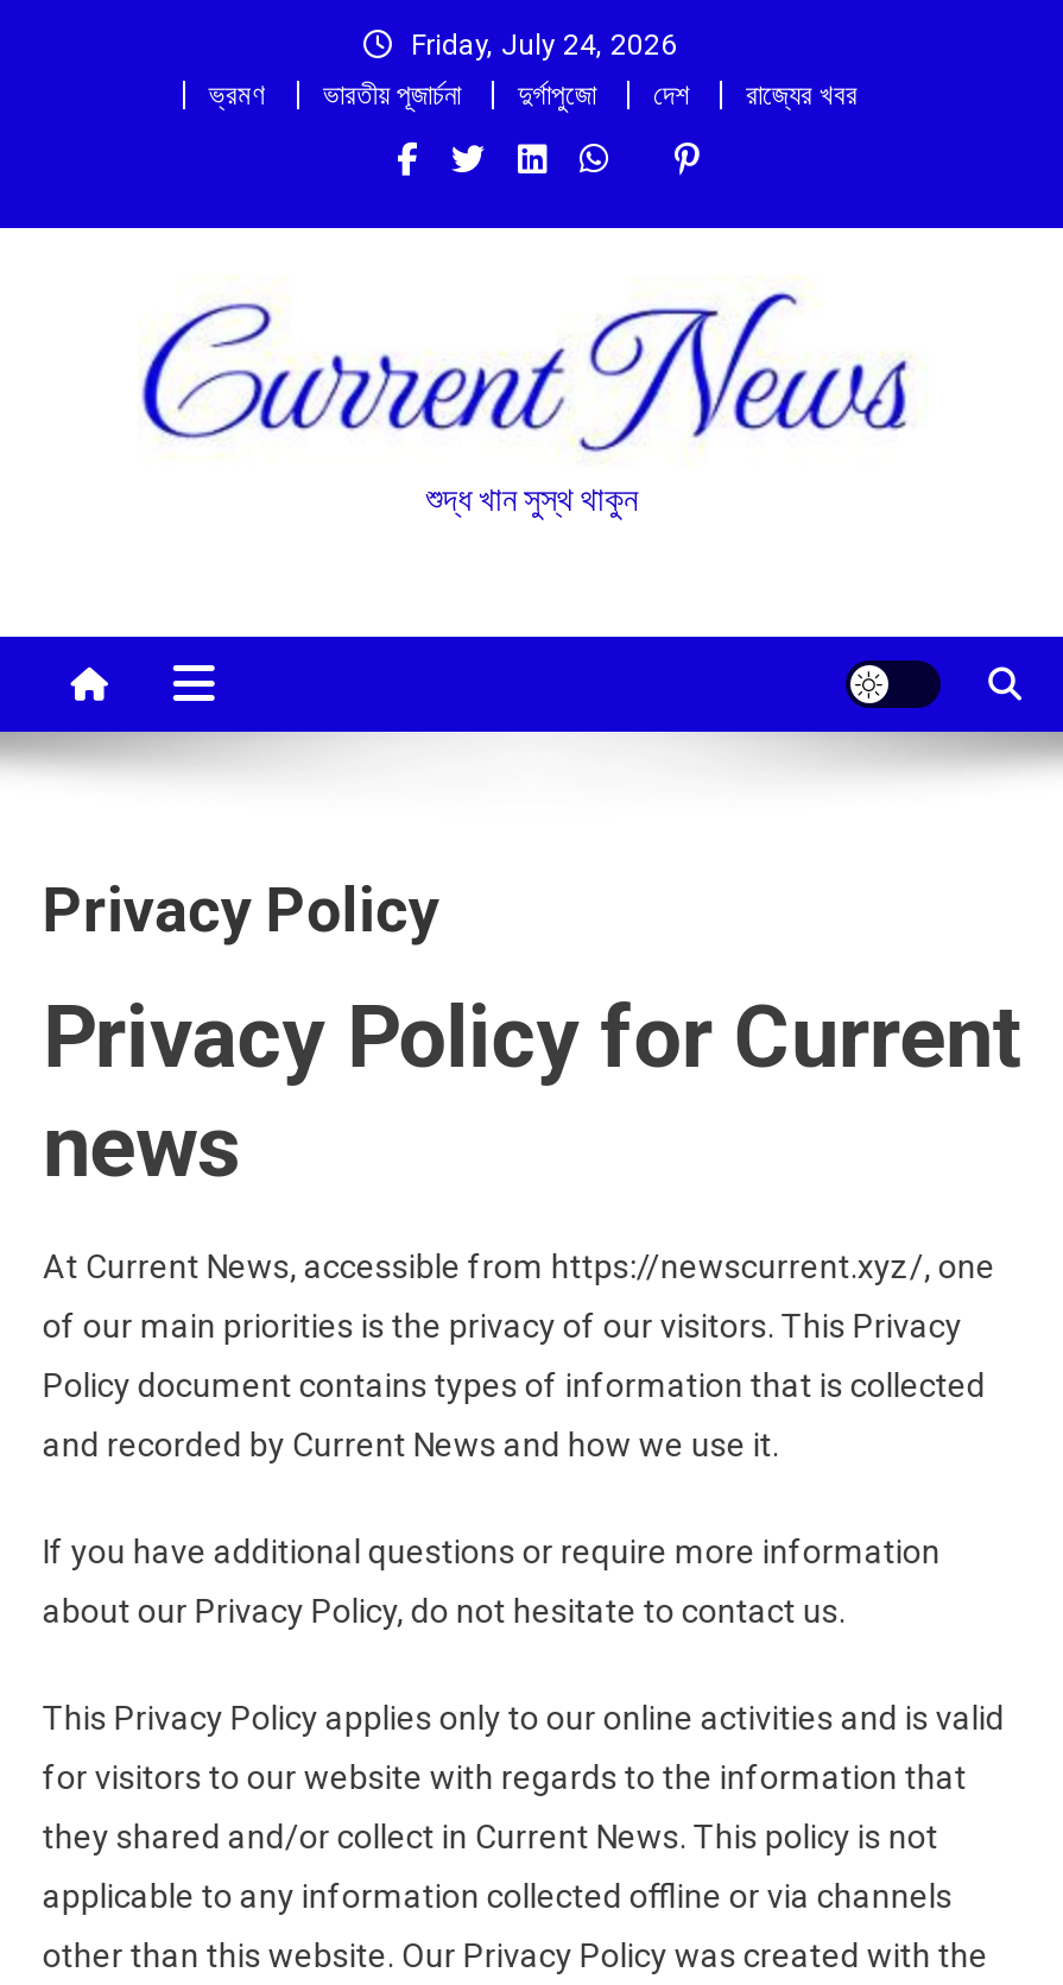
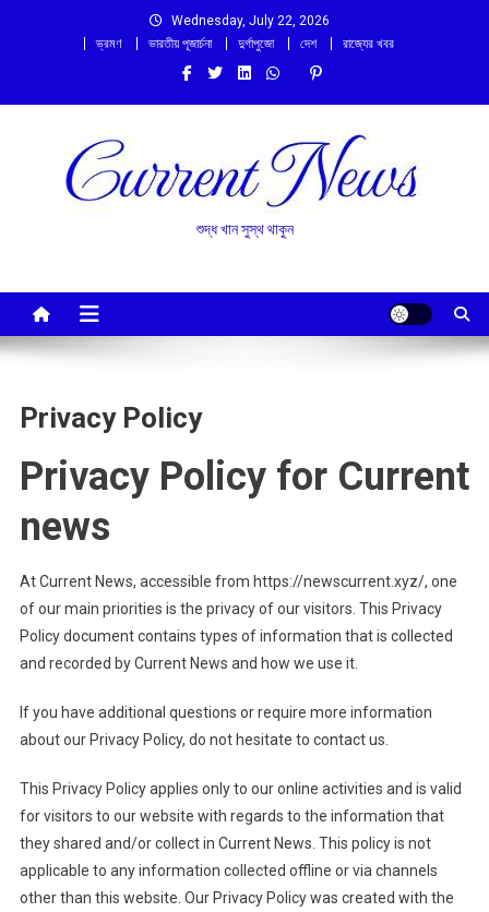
[411,29,677,62] Friday, July 24, 2026 -> [171,13,329,28] Wednesday, July 22, 2026

